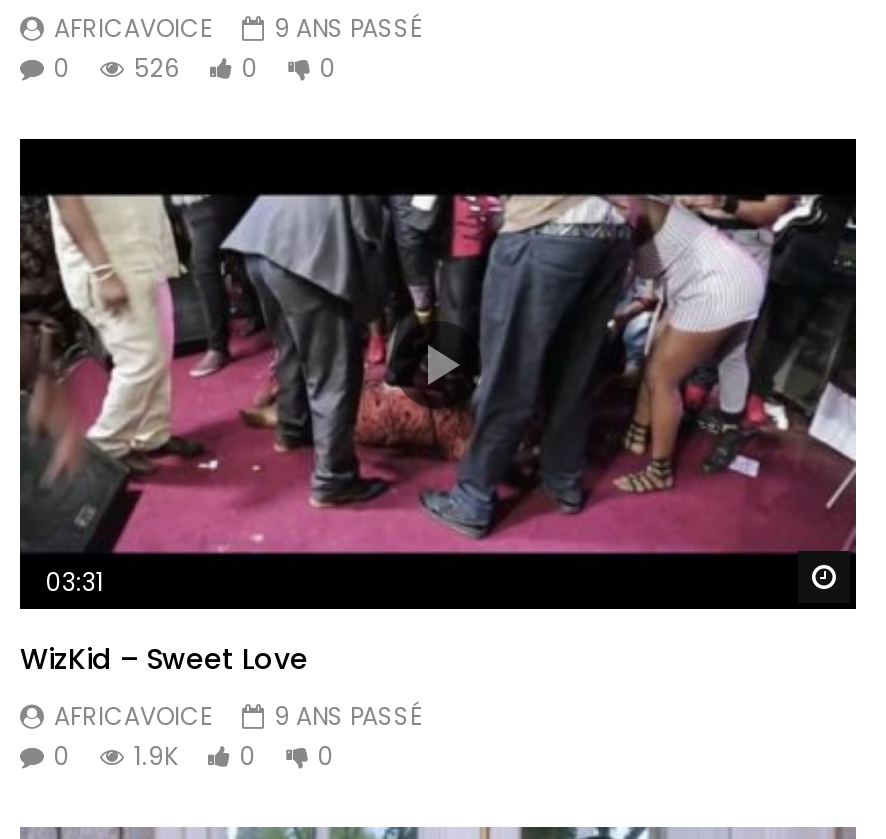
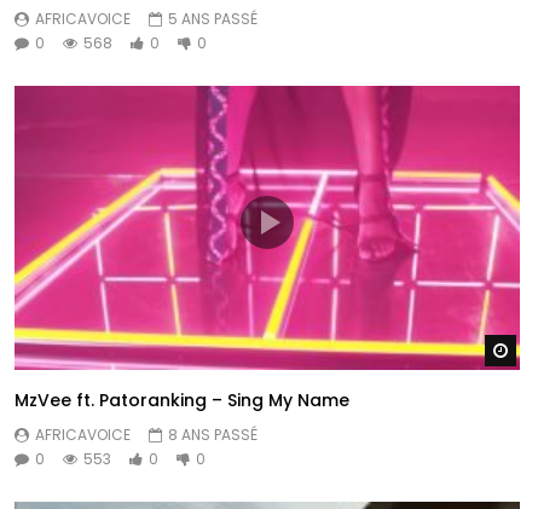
[54,11,422,45] AFRICAVOICE 9 ANS PASSÉ -> [35,8,258,29] AFRICAVOICE 5 ANS PASSÉ
[54,51,336,85] 0 526 0 0 -> [35,33,207,53] 0 568 0 0
[18,137,858,679] [image] | 03:31 | WizKid – Sweet Love -> [13,85,521,412] [image] | MzVee ft. Patoranking – Sing My Name
[54,699,422,733] AFRICAVOICE 9 ANS PASSÉ -> [35,424,258,445] AFRICAVOICE 8 ANS PASSÉ
[54,739,334,773] 0 1.9K 0 0 -> [35,449,206,469] 0 553 0 0

